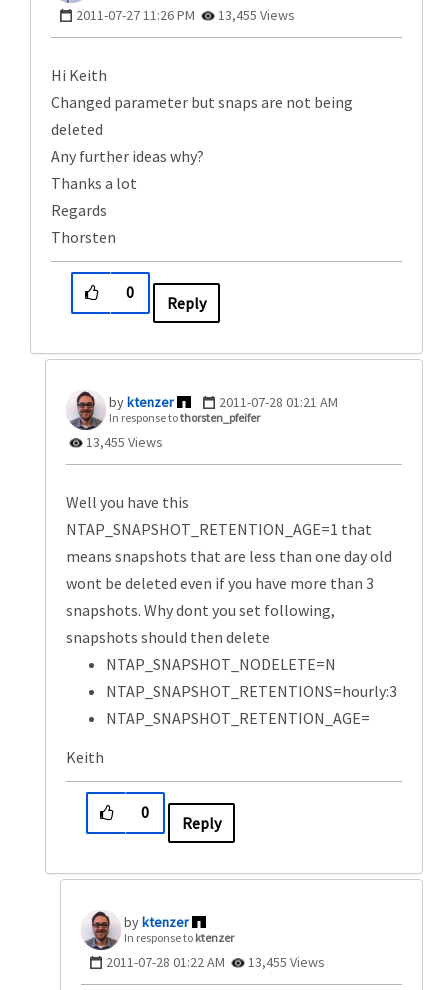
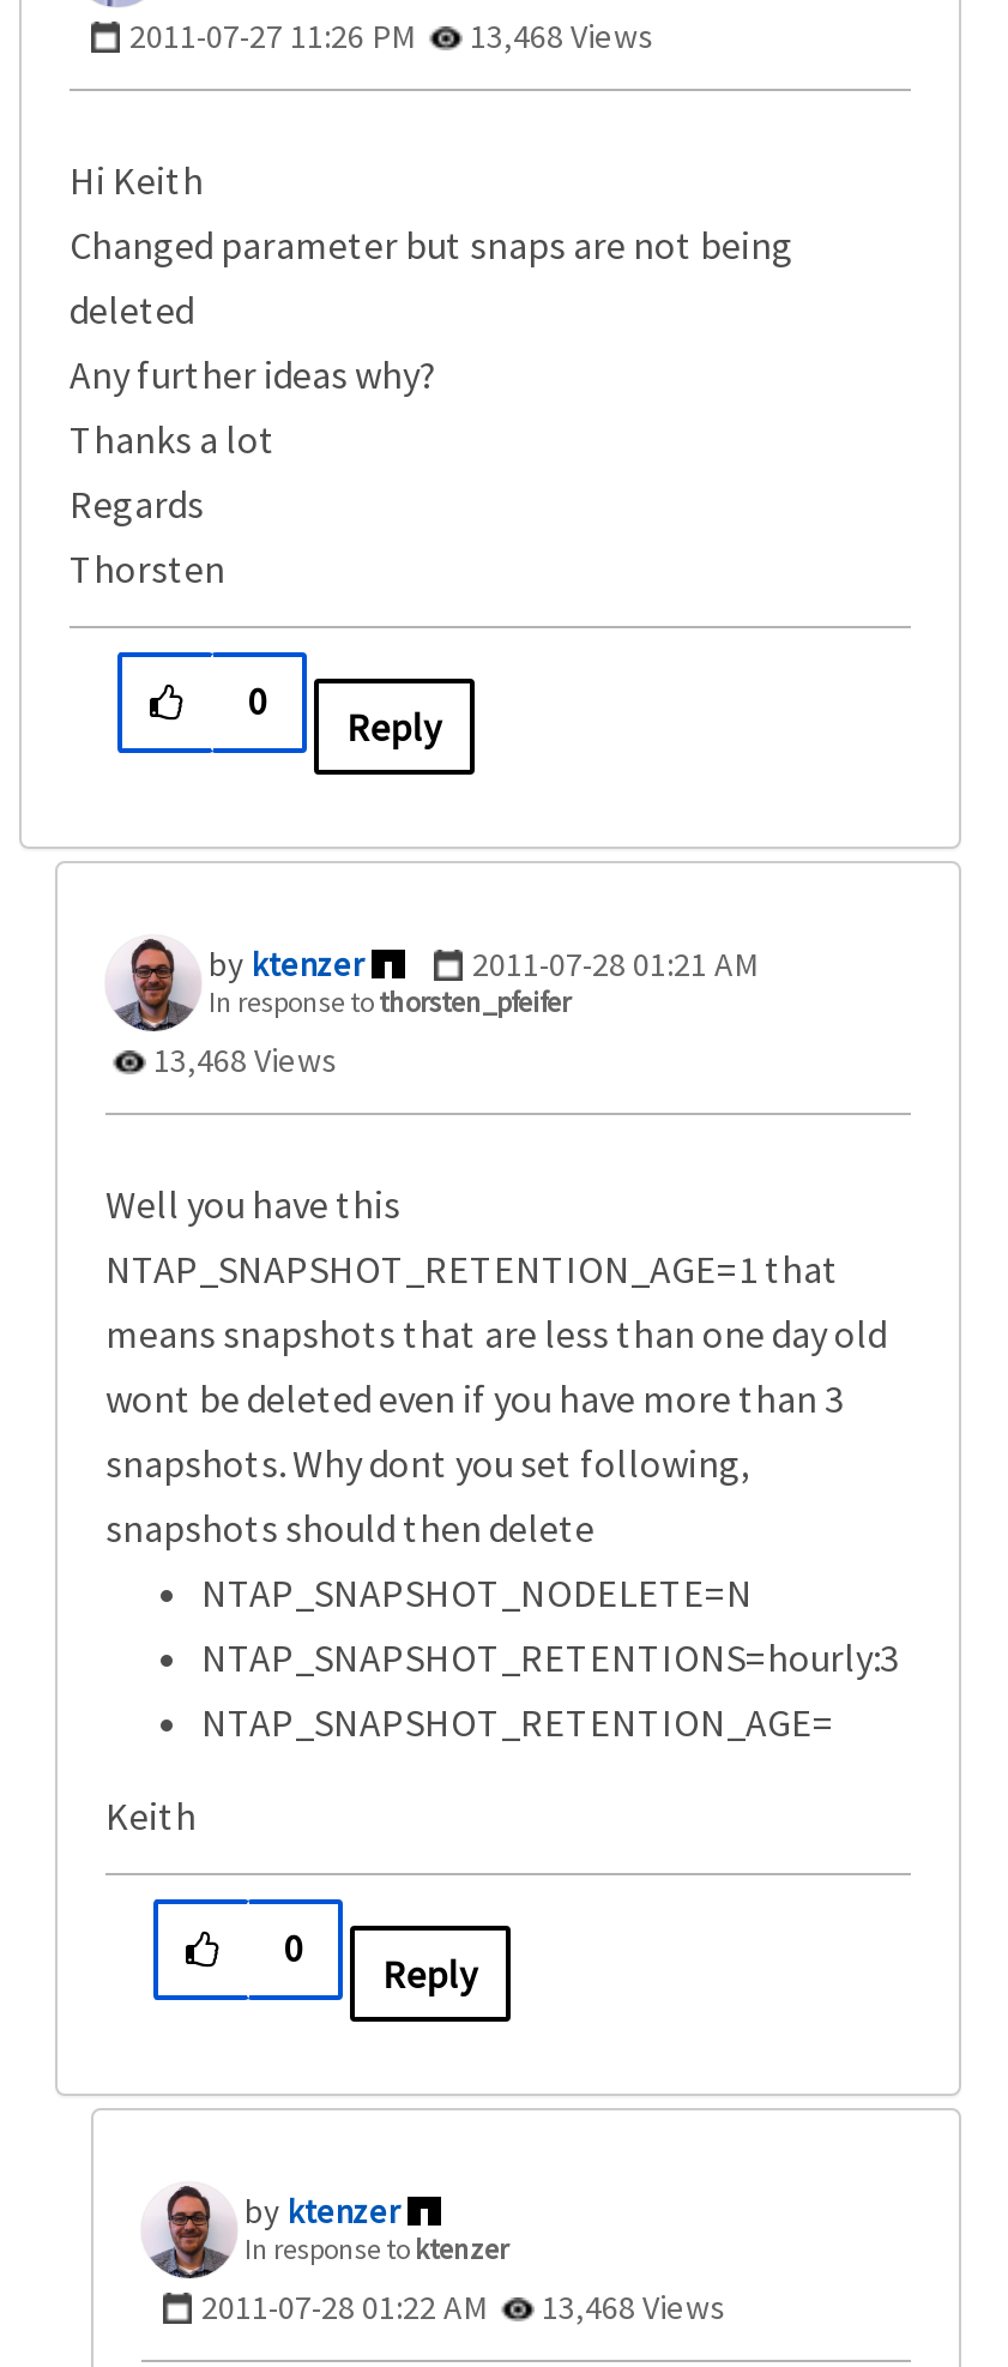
[76,6,295,24] 2011-07-27 11:26 PM 13,455 Views -> [129,14,654,58] 2011-07-27 11:26 PM 13,468 Views
[83,433,163,451] 13,455 Views -> [146,1038,338,1082] 13,468 Views
[106,953,325,971] 2011-07-28 01:22 AM 13,455 Views -> [201,2285,726,2329] 2011-07-28 01:22 AM 13,468 Views

